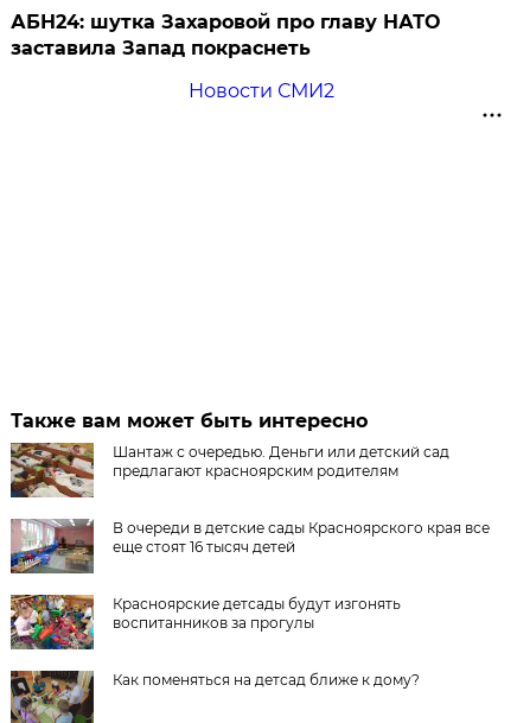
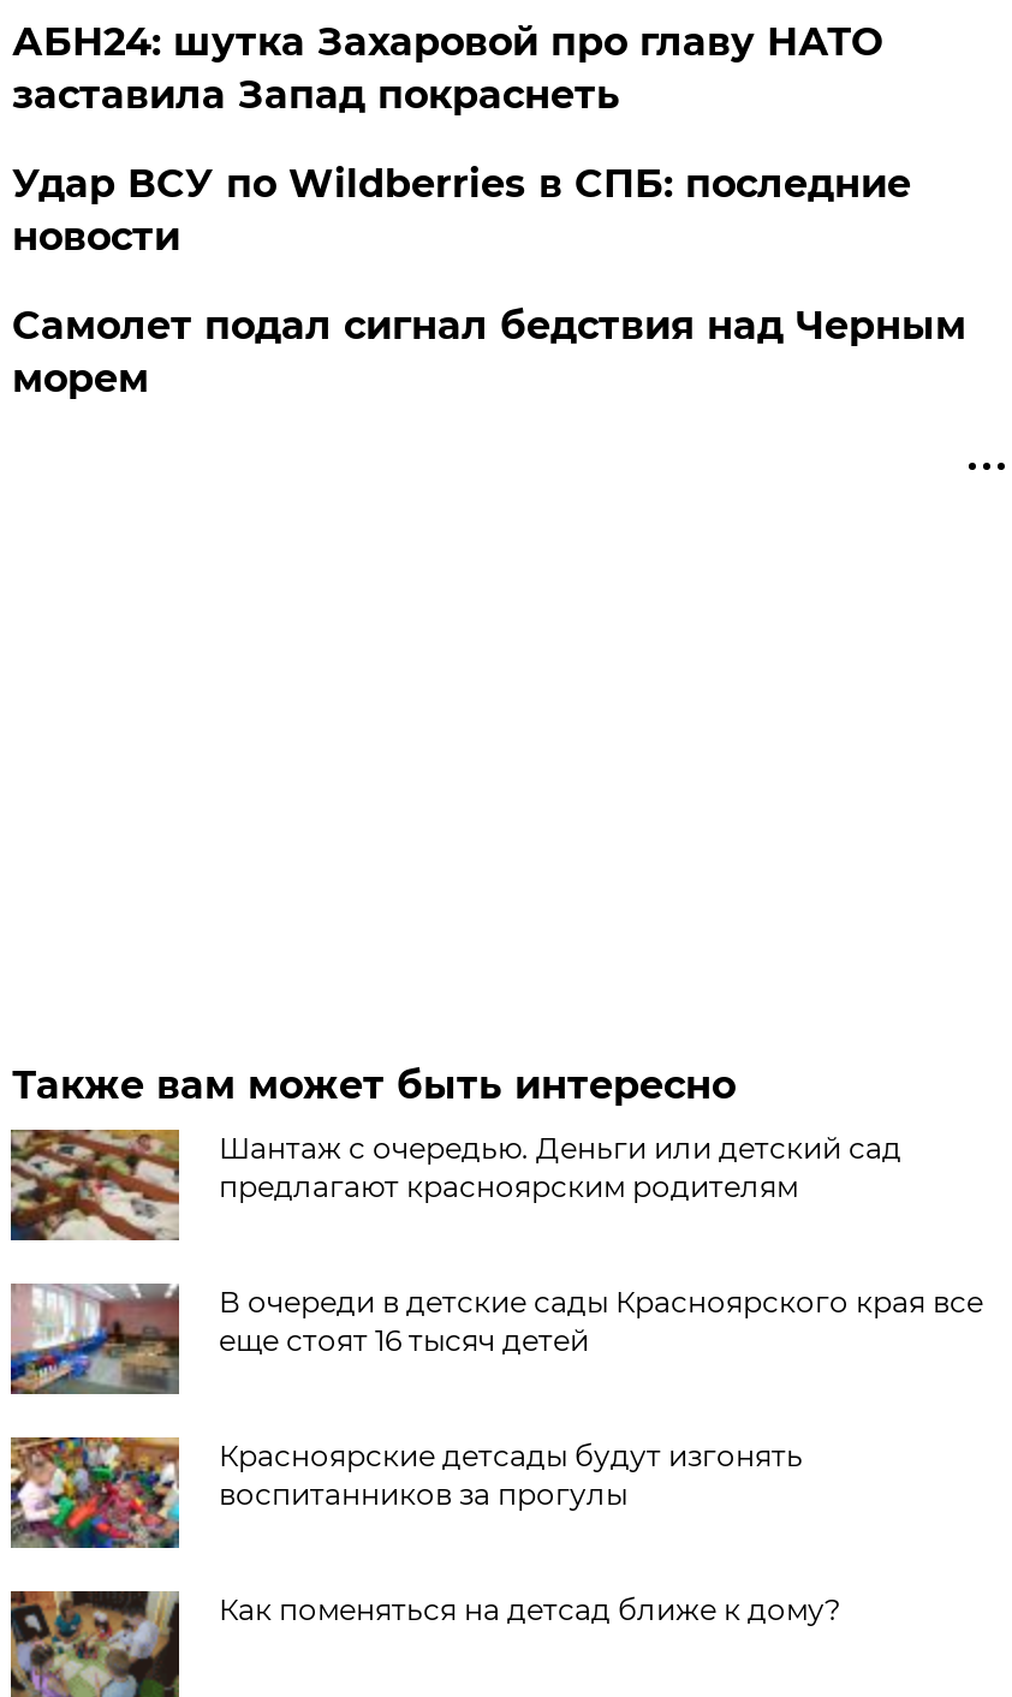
[188,79,334,102] Новости СМИ2 -> [12,161,966,401] Удар ВСУ по Wildberries в СПБ: последние | новости | Самолет подал сигнал бедствия над Черным | морем

